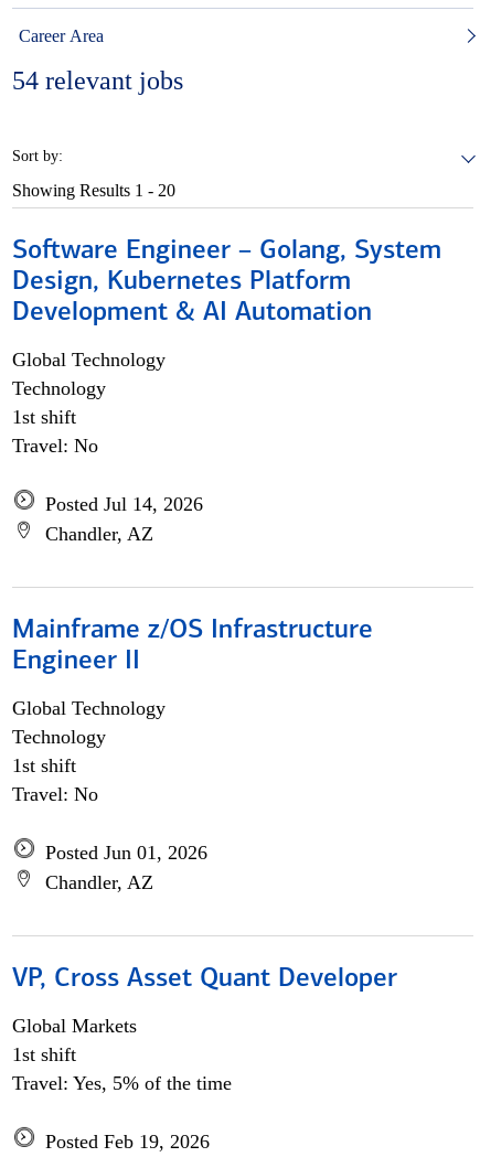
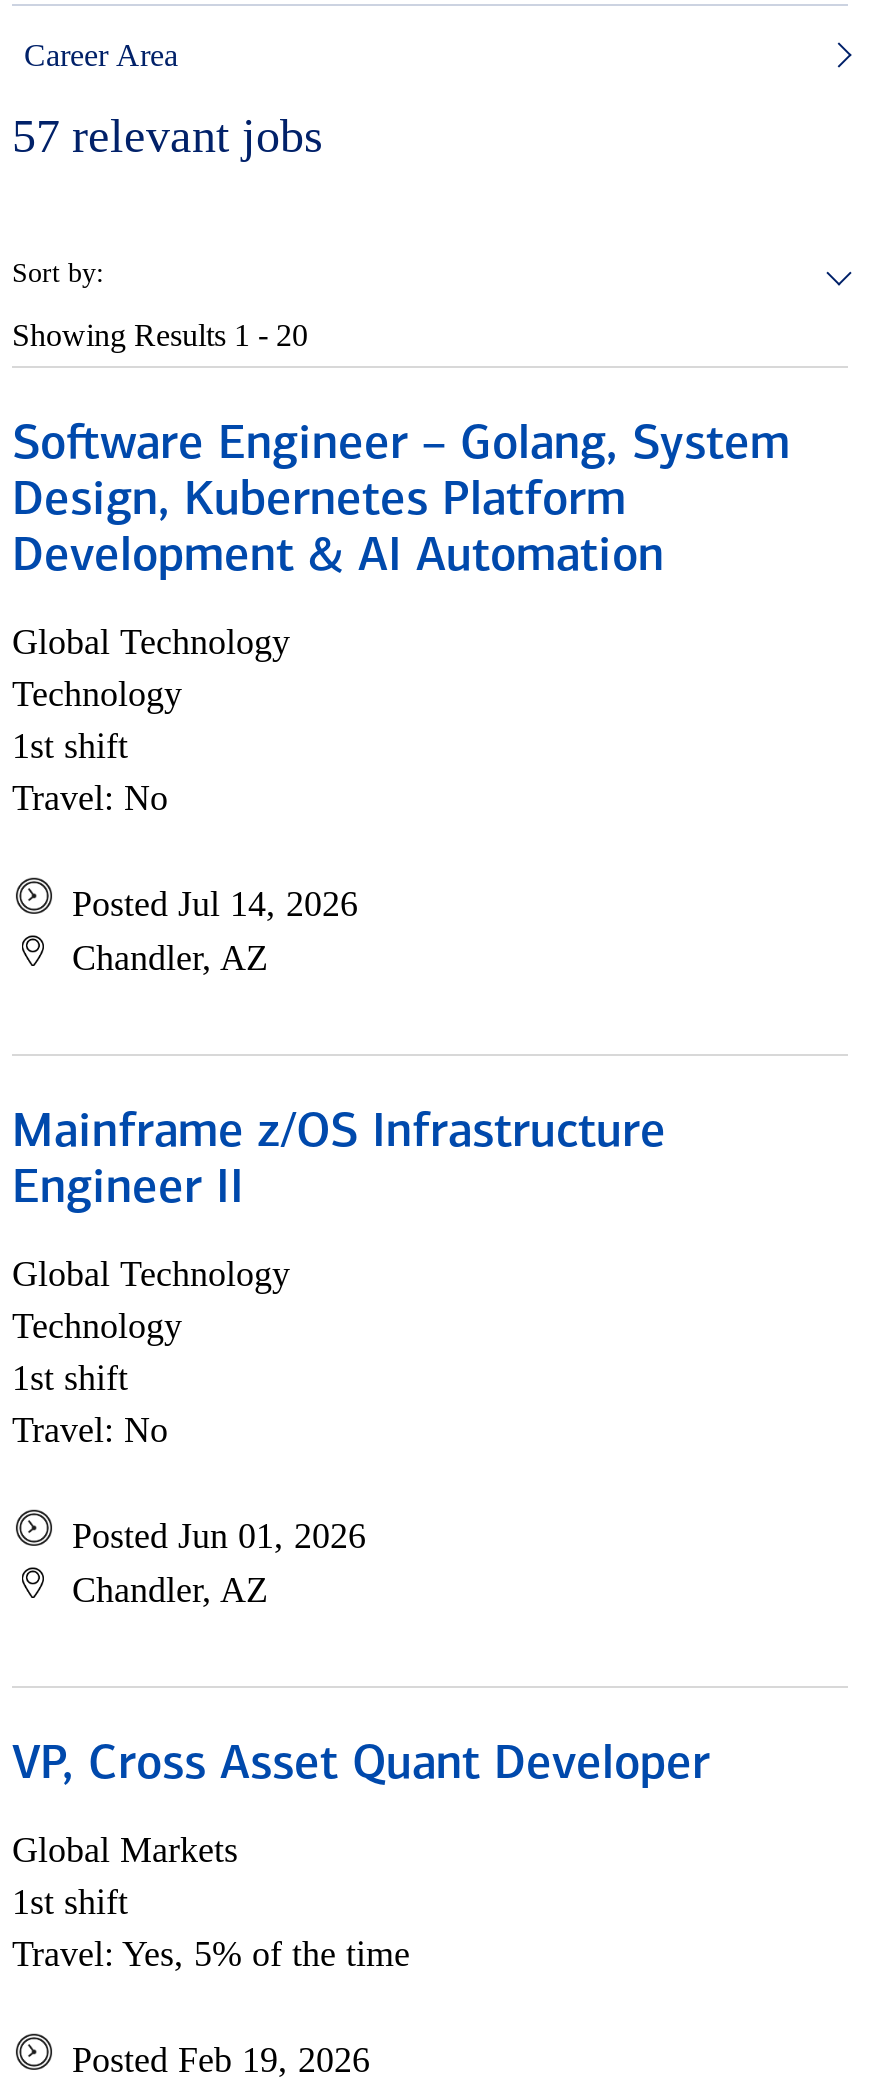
[12,66,183,95] 54 relevant jobs -> [12,110,322,162] 57 relevant jobs

